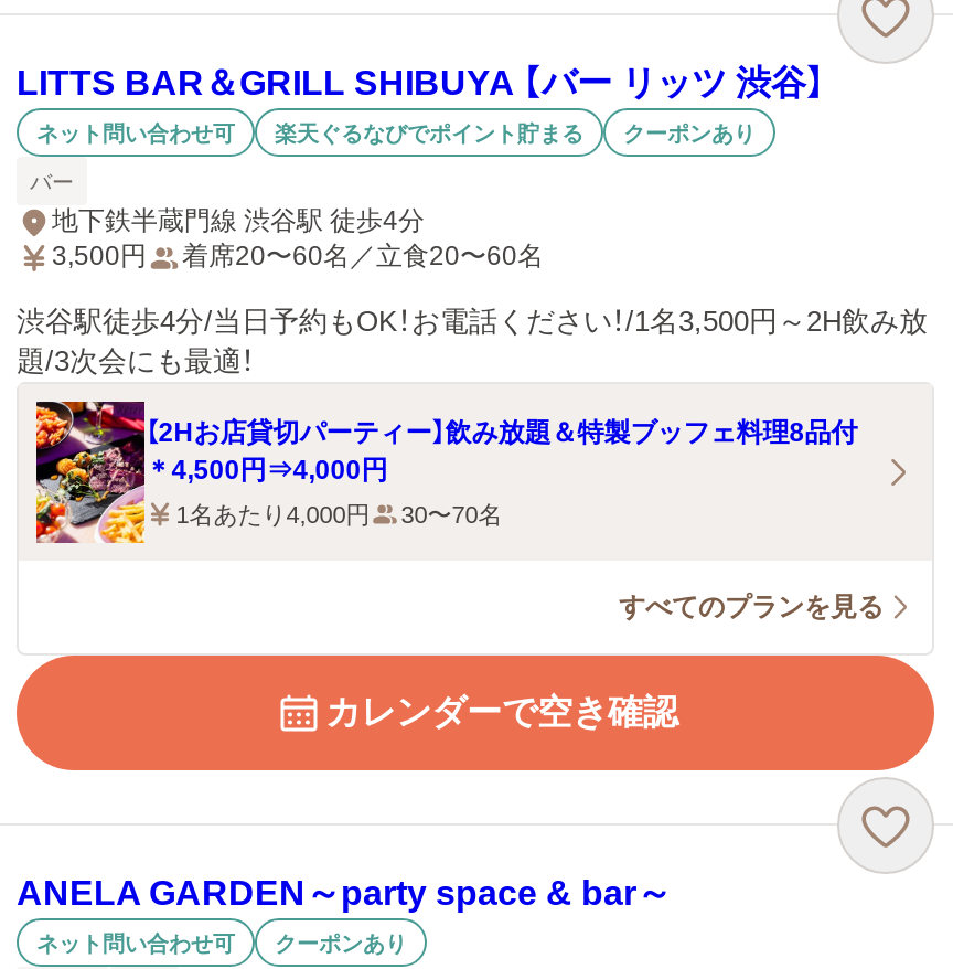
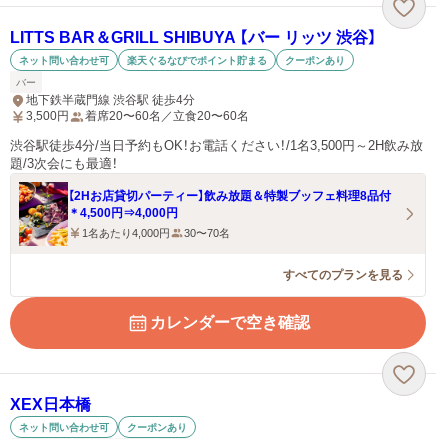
[17,874,672,912] ANELA GARDEN～party space & bar～ -> [10,396,91,413] XEX日本橋

